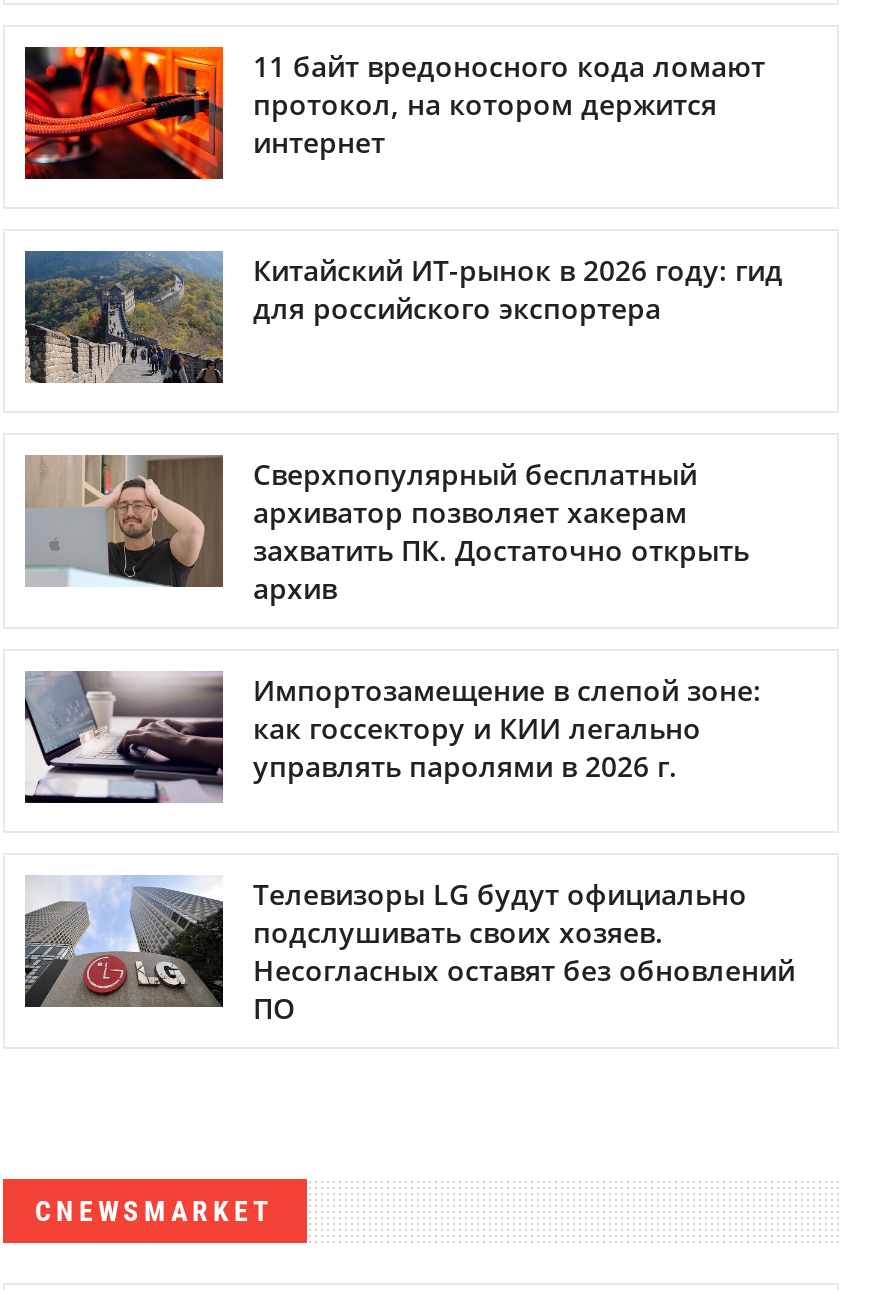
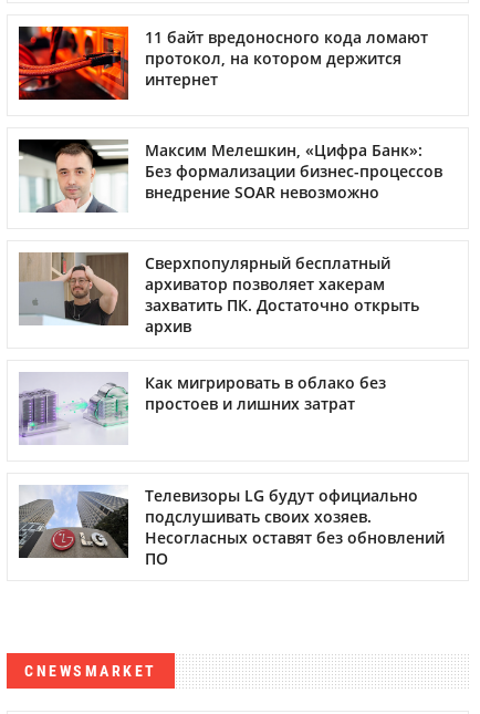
[23,249,783,385] [image] | Китайский ИТ-рынок в 2026 году: гид | для российского экспортера -> [18,138,442,213] [image] | Максим Мелешкин, «Цифра Банк»: | Без формализации бизнес-процессов | внедрение SOAR невозможно
[23,671,761,805] [image] | Импортозамещение в слепой зоне: | как госсектору и КИИ легально | управлять паролями в 2026 г. -> [19,372,386,445] [image] | Как мигрировать в облако без | простоев и лишних затрат

